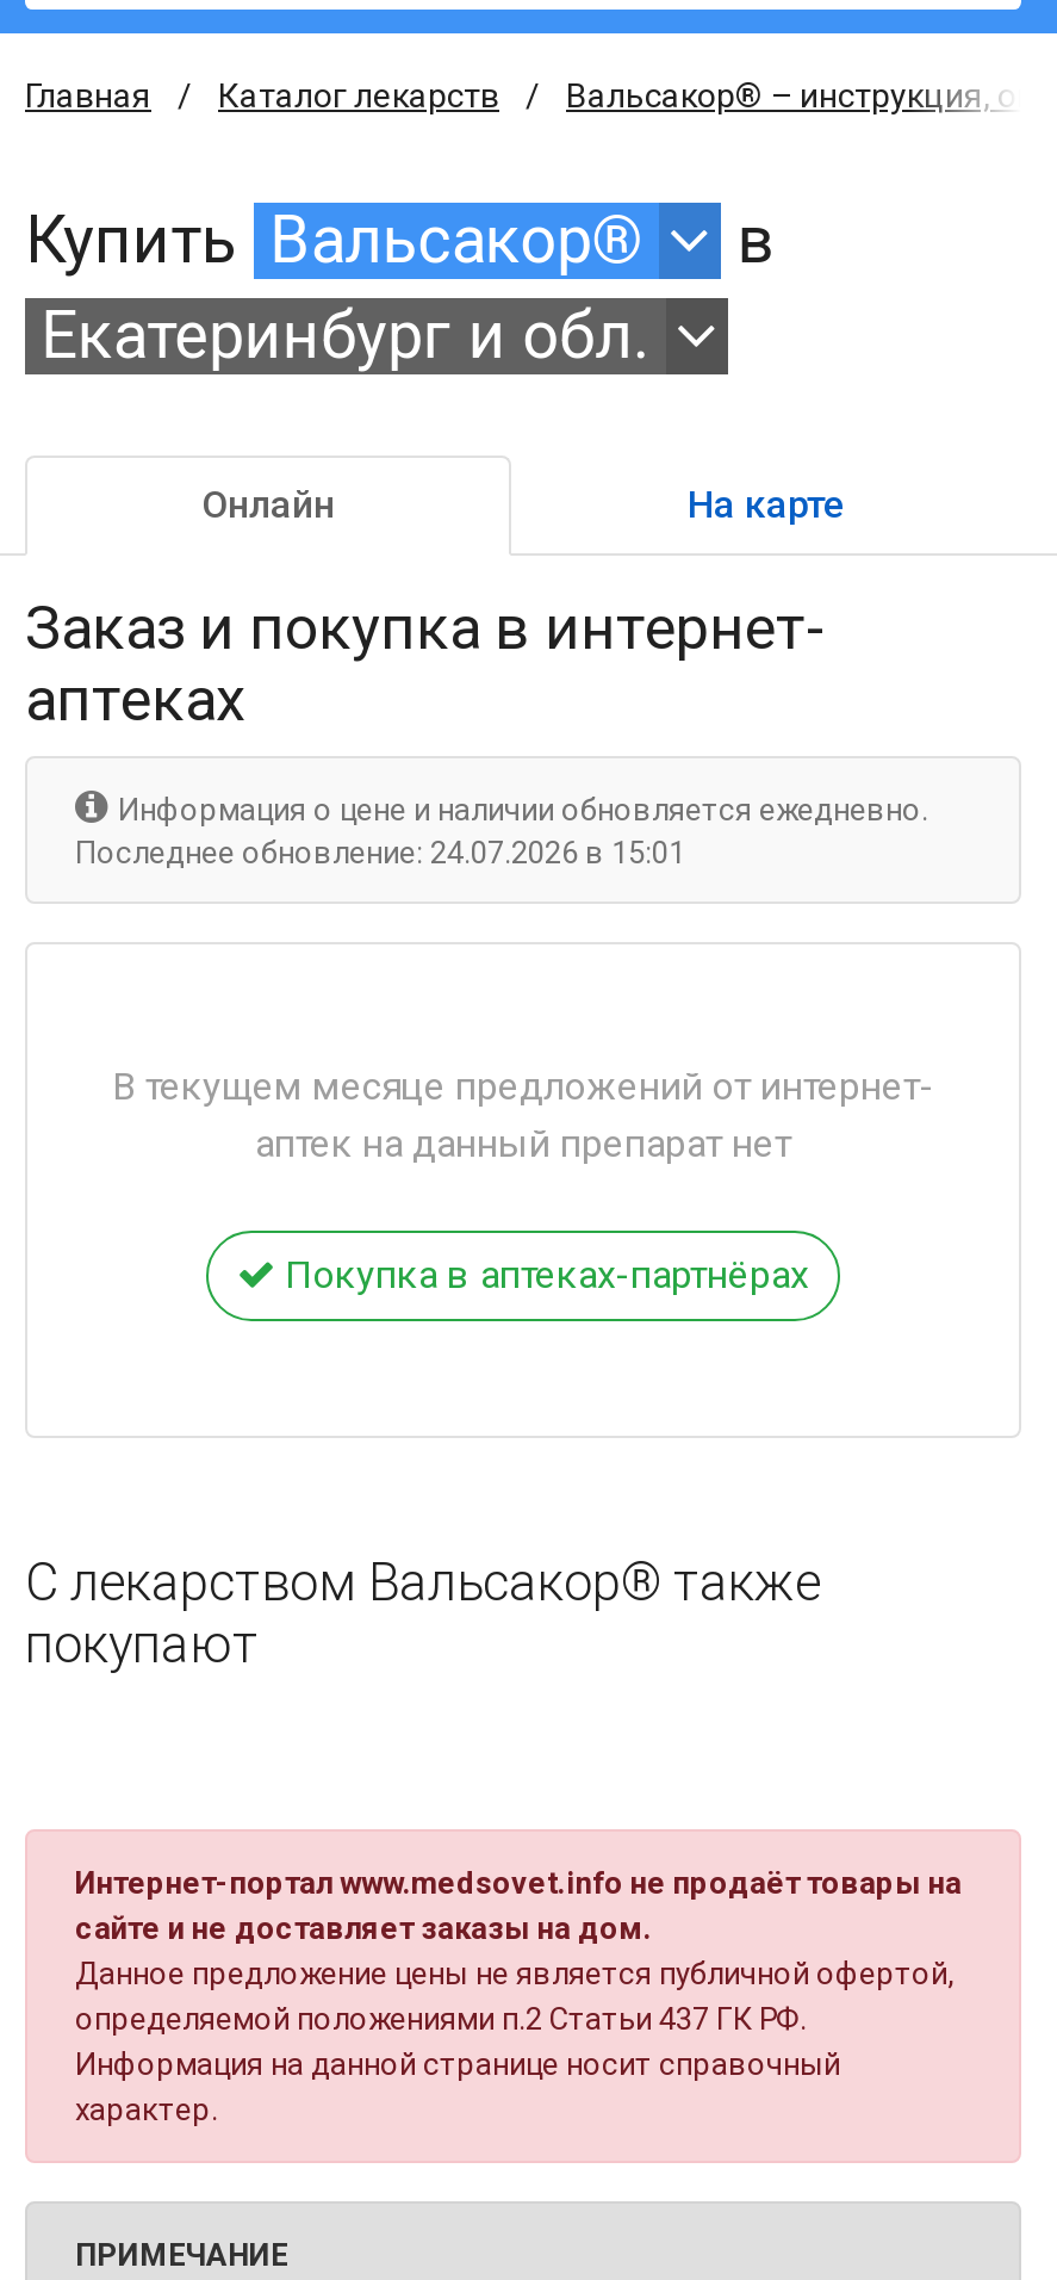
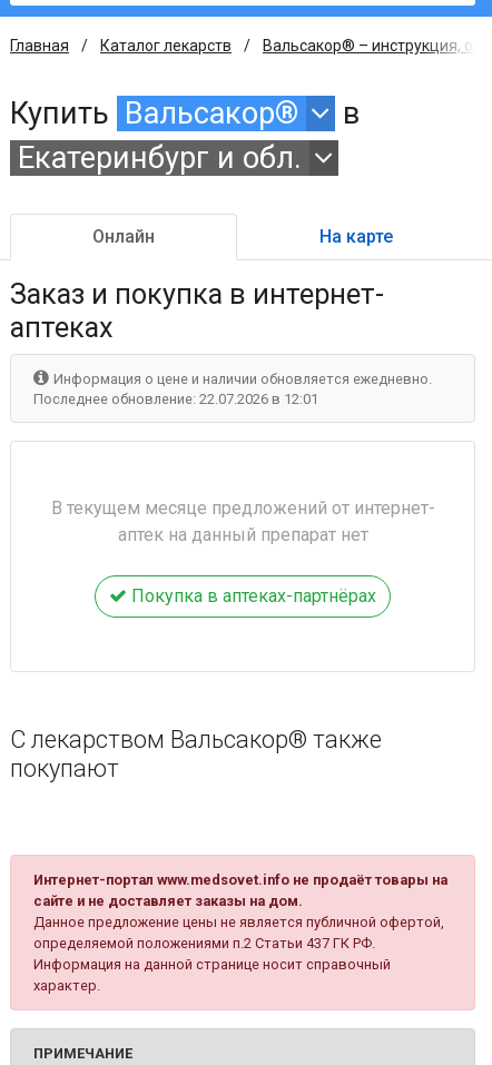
[75,834,685,870] Последнее обновление: 24.07.2026 в 15:01 -> [33,390,318,407] Последнее обновление: 22.07.2026 в 12:01

